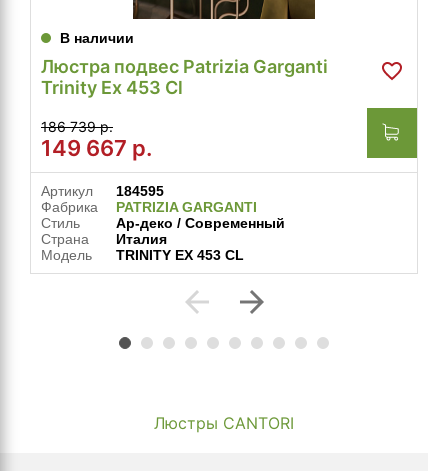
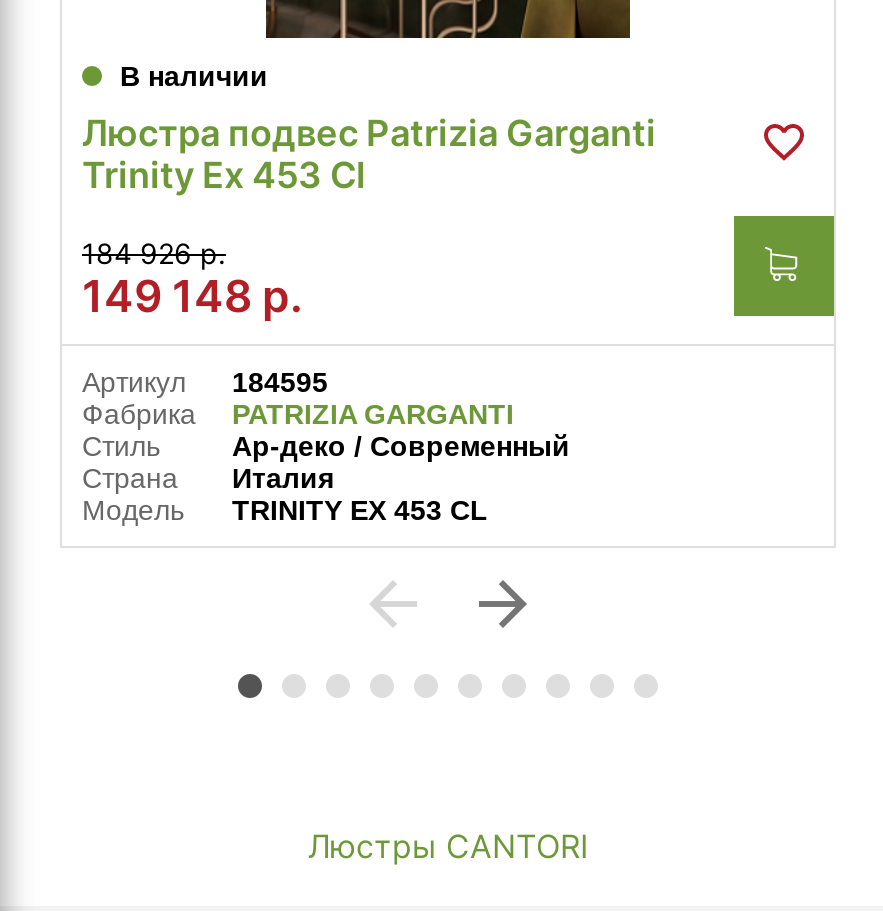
[41,118,113,135] 186 739 р. -> [82,236,226,270] 184 926 р.
[41,135,152,161] 149 667 р. -> [82,270,302,322] 149 148 р.

